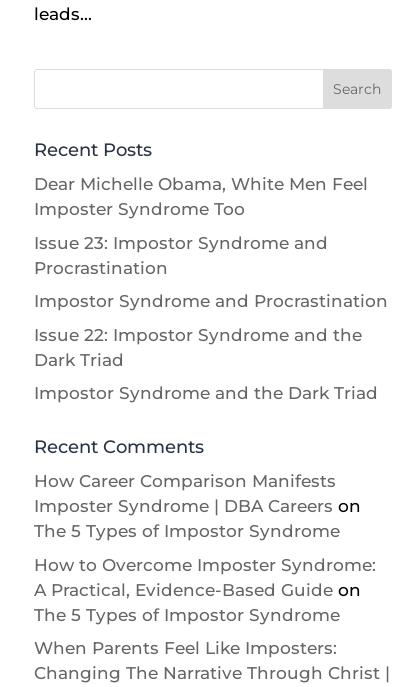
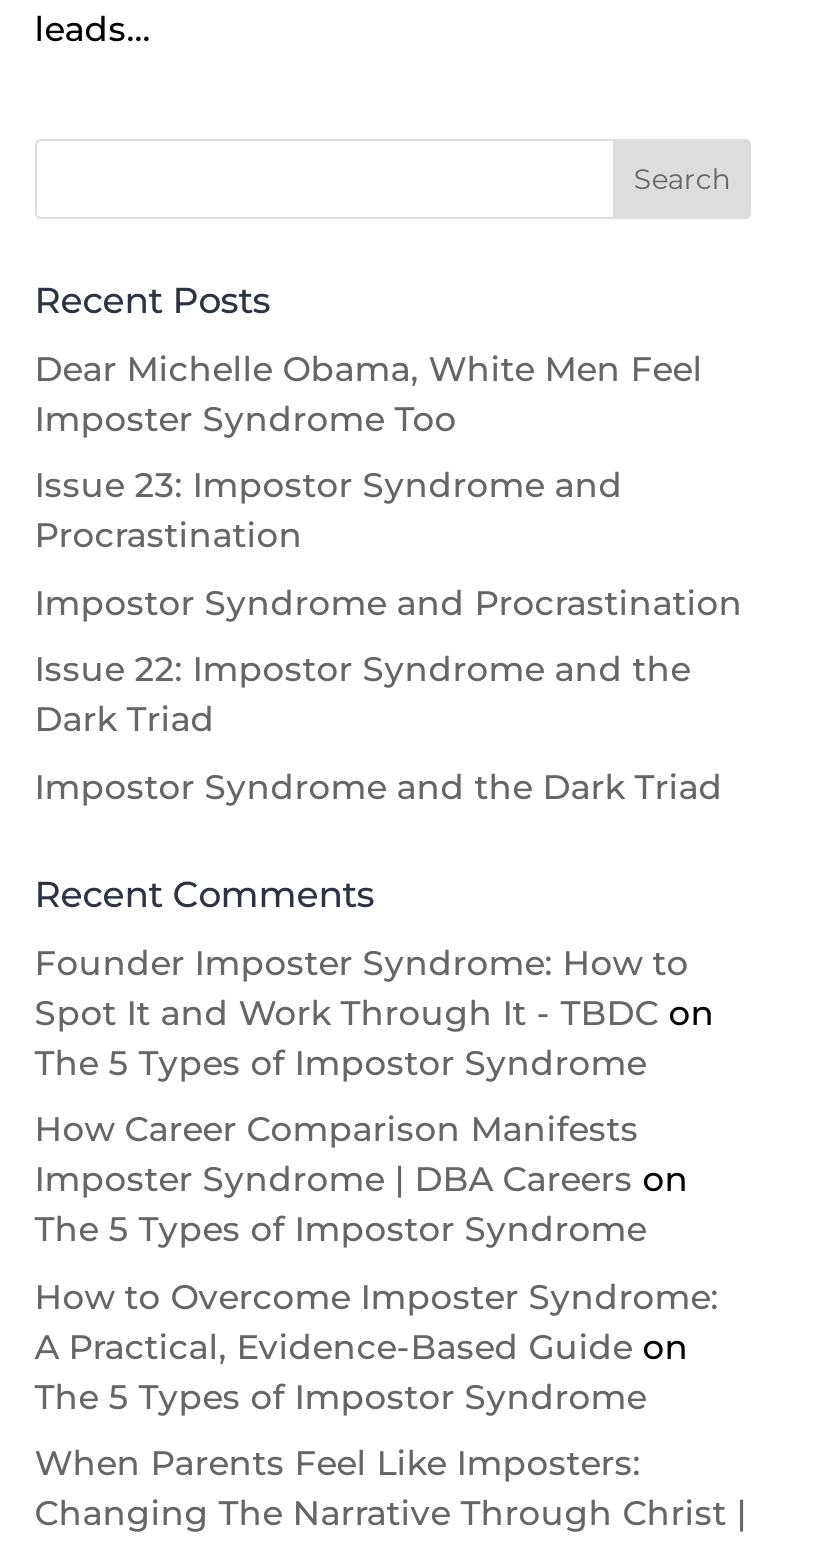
none -> [35,942,715,1082] Founder Imposter Syndrome: How to | Spot It and Work Through It - TBDC on | The 5 Types of Impostor Syndrome

